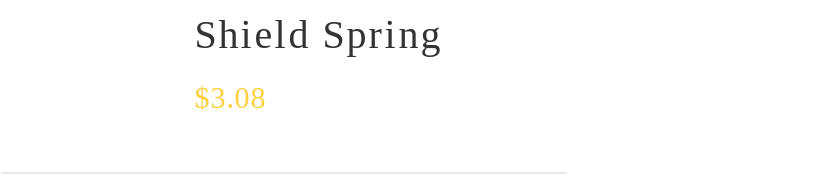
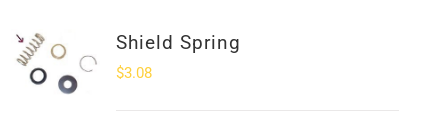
none -> [15,32,98,95] [image]

